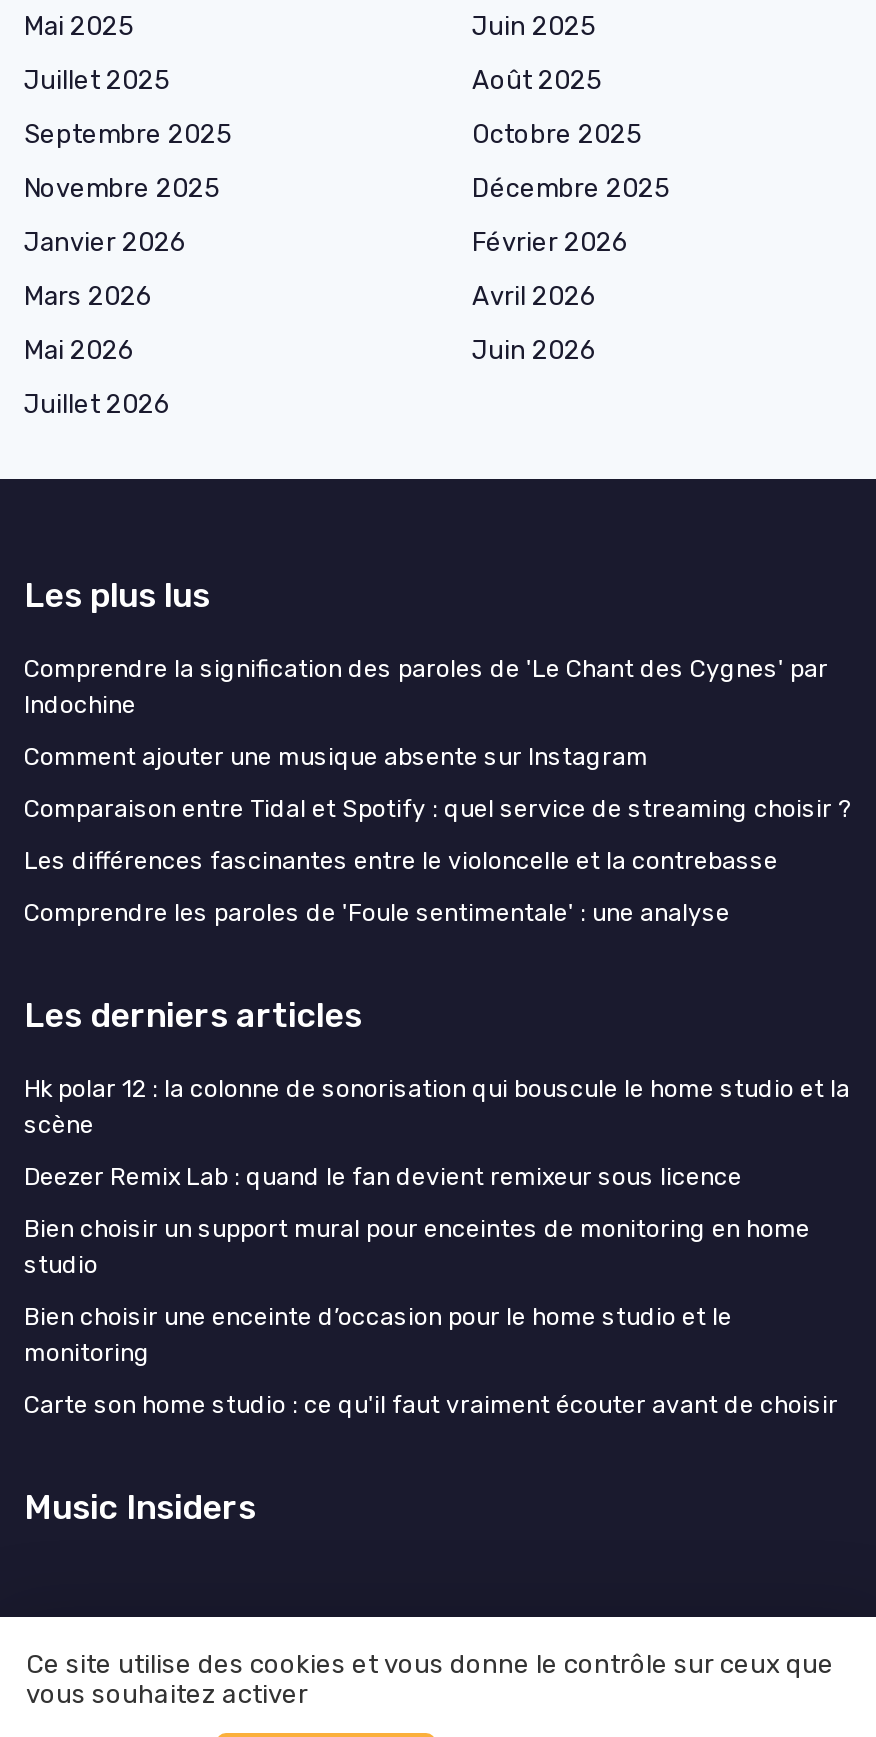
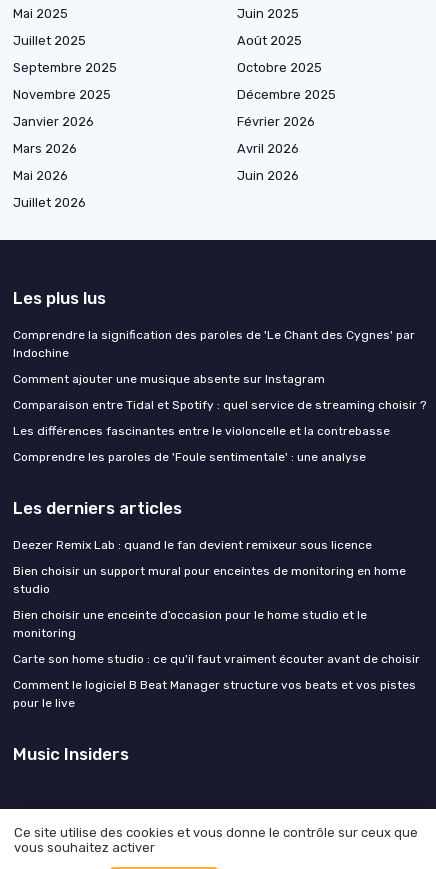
[24,1075,850,1139] Hk polar 12 : la colonne de sonorisation qui bouscule le home studio et la | scène -> none
moved [24,1163,838,1419] -> [13,538,420,666]: Deezer Remix Lab : quand le fan devient remixeur sous licence | Bien choisir un support mural pour enceintes de monitoring en home | studio | Bien choisir une enceinte d’occasion pour le home studio et le | monitoring | Carte son home studio : ce qu'il faut vraiment écouter avant de choisir
none -> [13,678,416,710] Comment le logiciel B Beat Manager structure vos beats et vos pistes | pour le live

